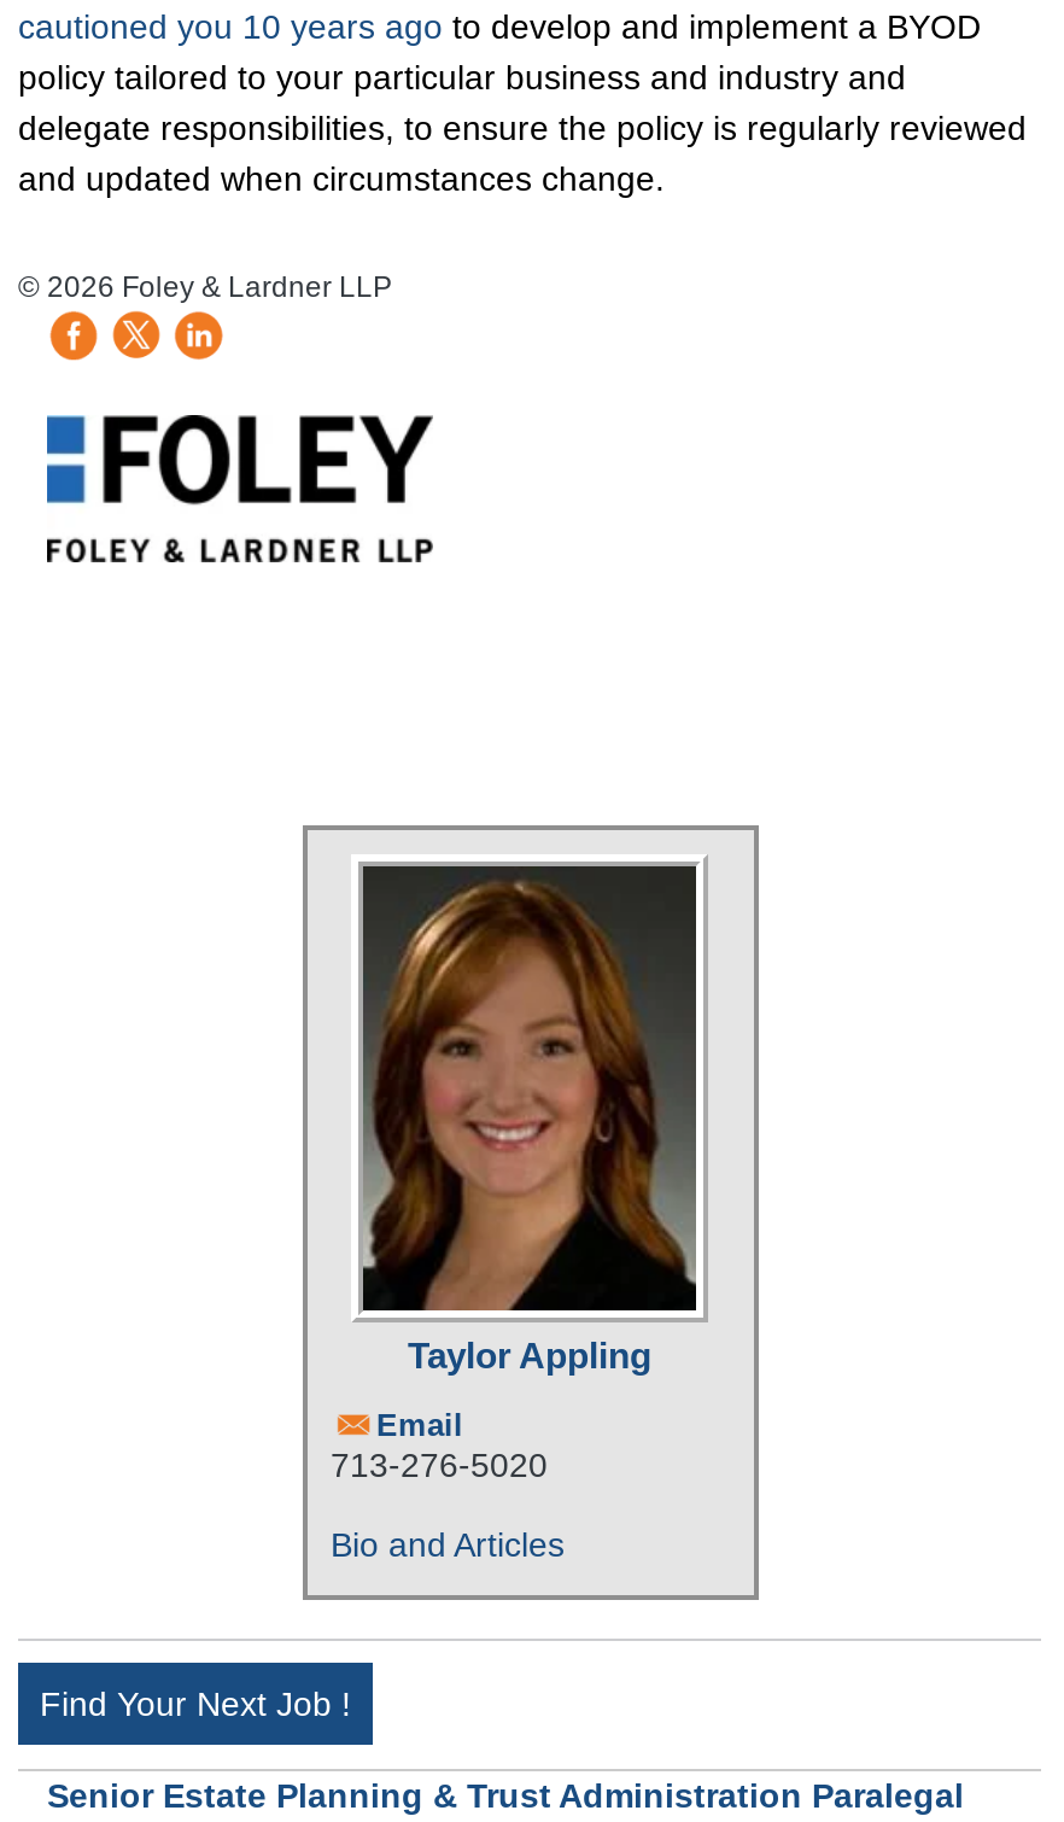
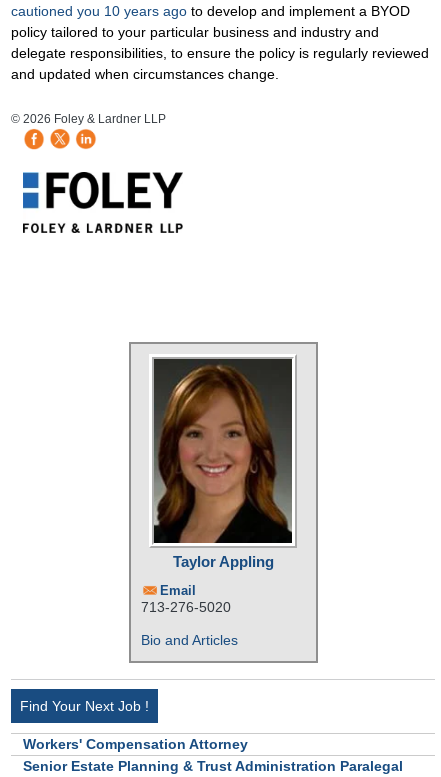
none -> [23,736,248,752] Workers' Compensation Attorney

